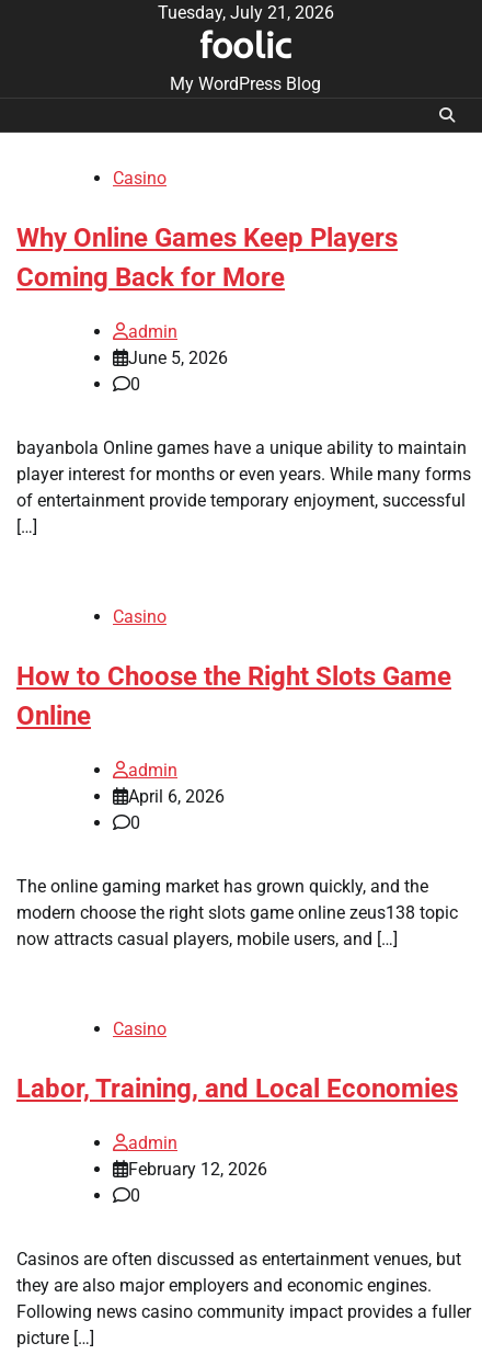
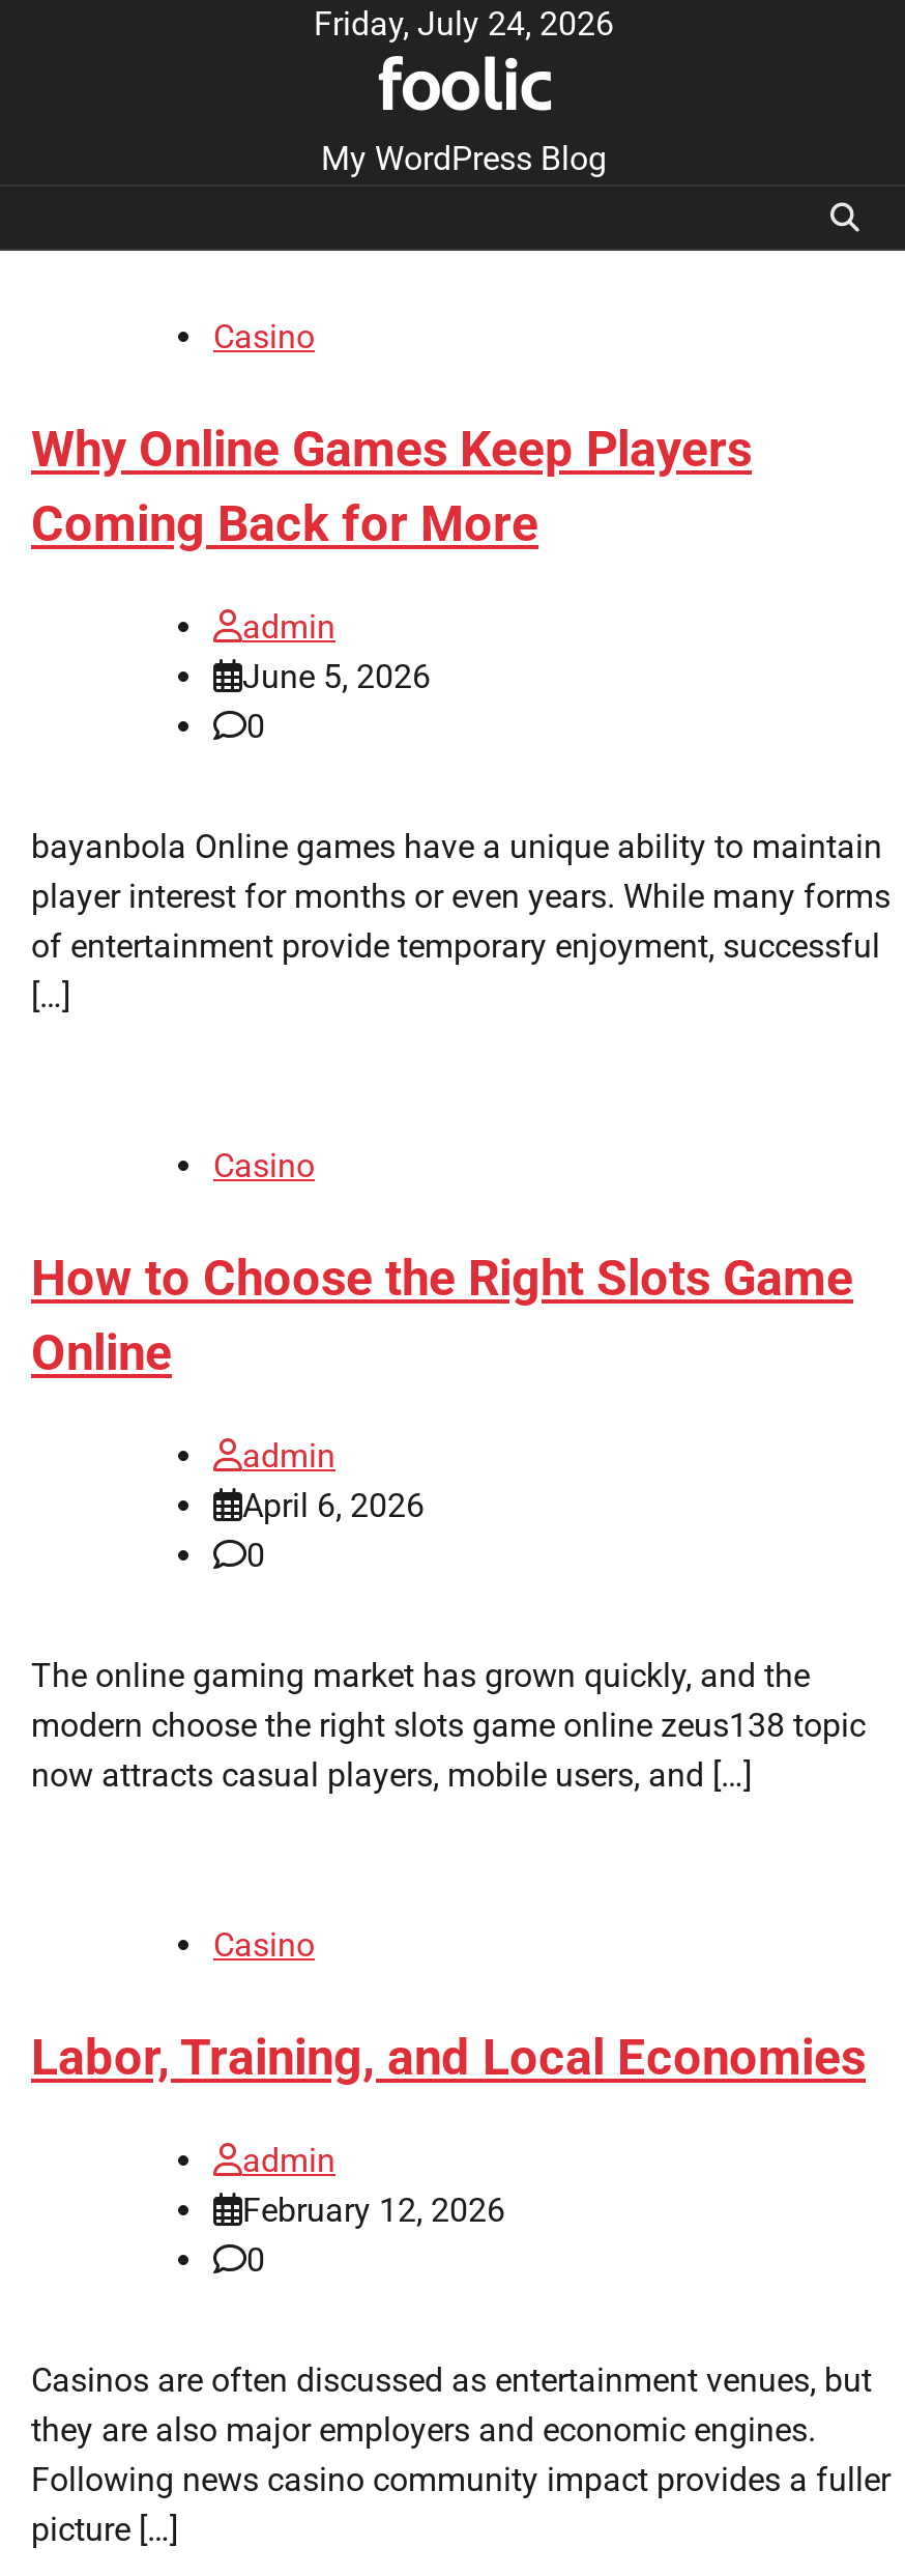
[157,2,334,23] Tuesday, July 21, 2026 -> [314,4,614,44] Friday, July 24, 2026

